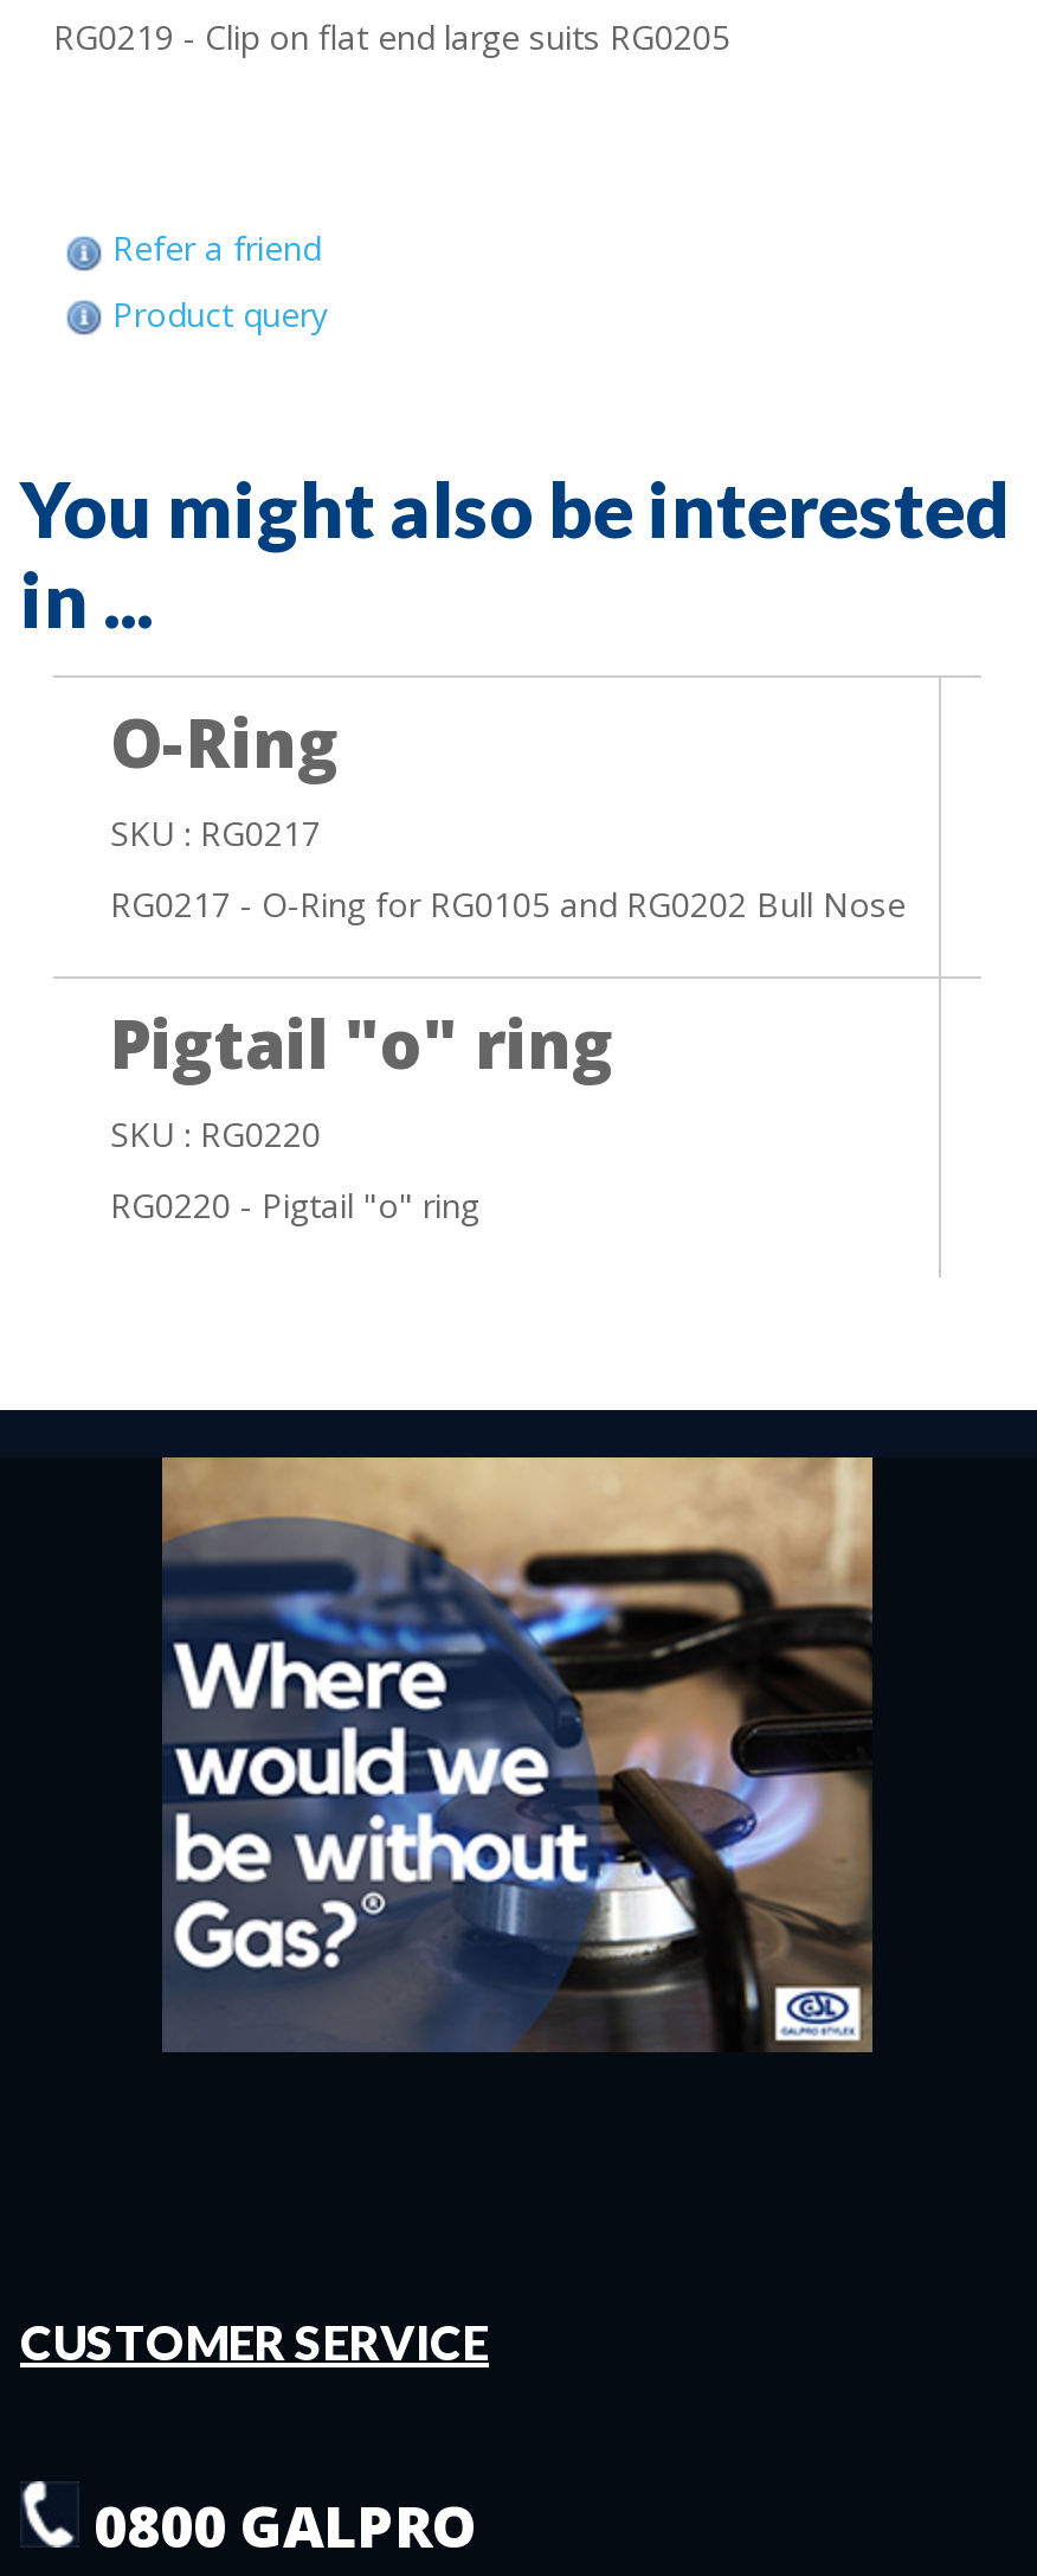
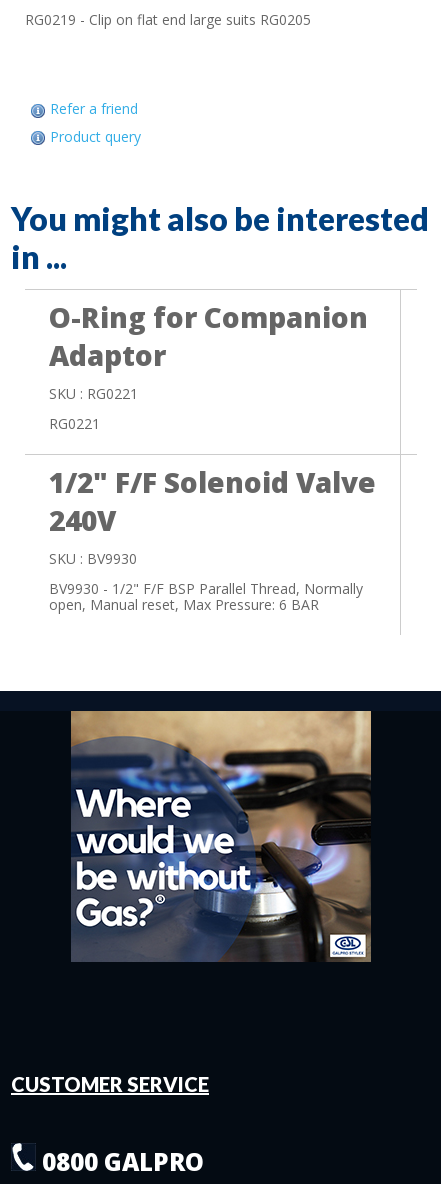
[110,697,340,856] O-Ring | SKU : RG0217 -> [49,298,368,403] O-Ring for Companion | Adaptor | SKU : RG0221
[110,882,906,927] RG0217 - O-Ring for RG0105 and RG0202 Bull Nose -> [49,414,100,433] RG0221
[110,998,614,1156] Pigtail "o" ring | SKU : RG0220 -> [49,463,376,568] 1/2" F/F Solenoid Valve | 240V | SKU : BV9930
[110,1183,479,1228] RG0220 - Pigtail "o" ring -> [49,579,363,614] BV9930 - 1/2" F/F BSP Parallel Thread, Normally | open, Manual reset, Max Pressure: 6 BAR

